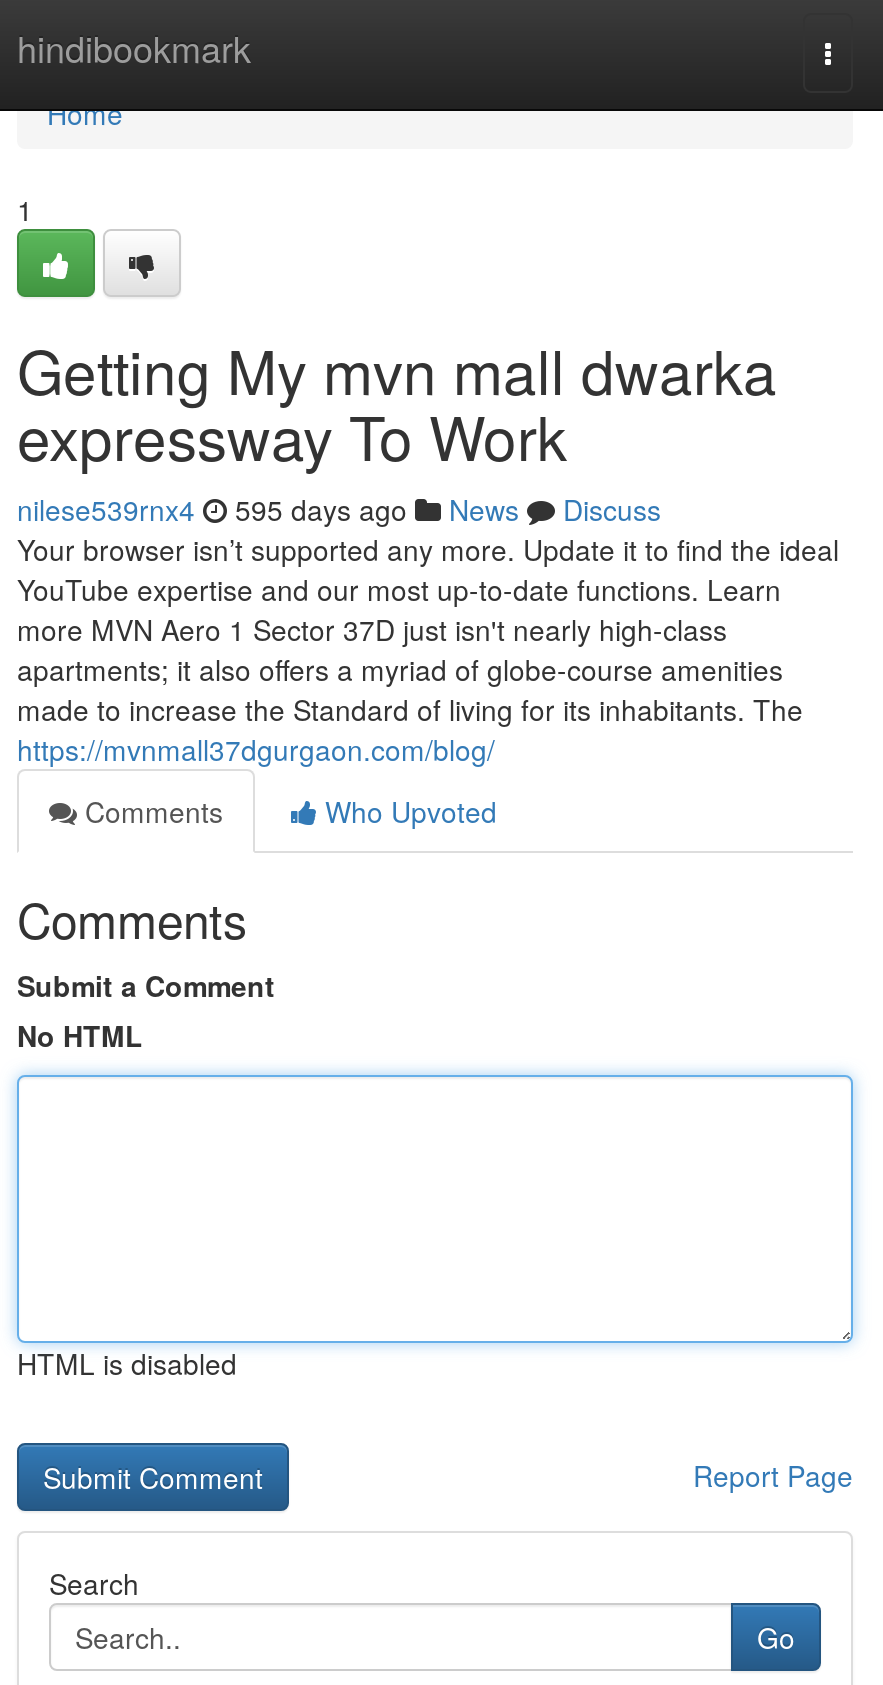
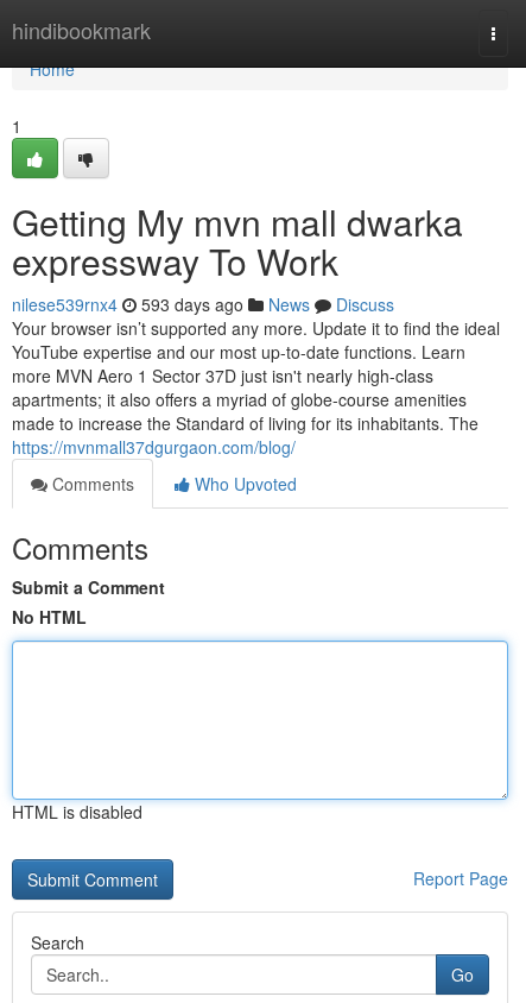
[17,489,661,529] nilese539rnx4 595 days ago News Discuss -> [12,292,394,316] nilese539rnx4 593 days ago News Discuss

